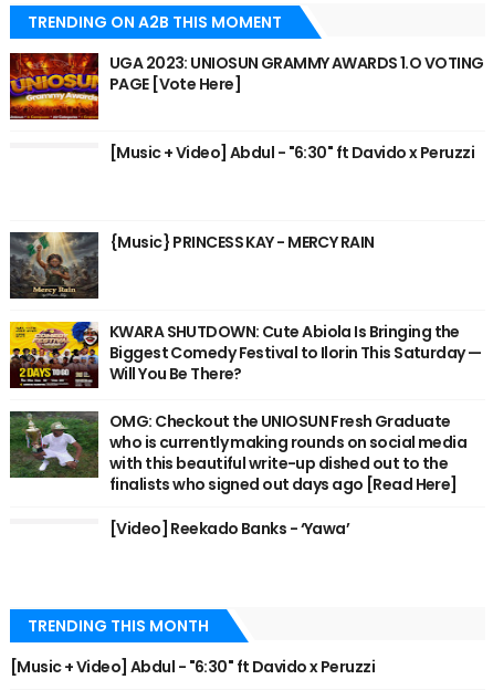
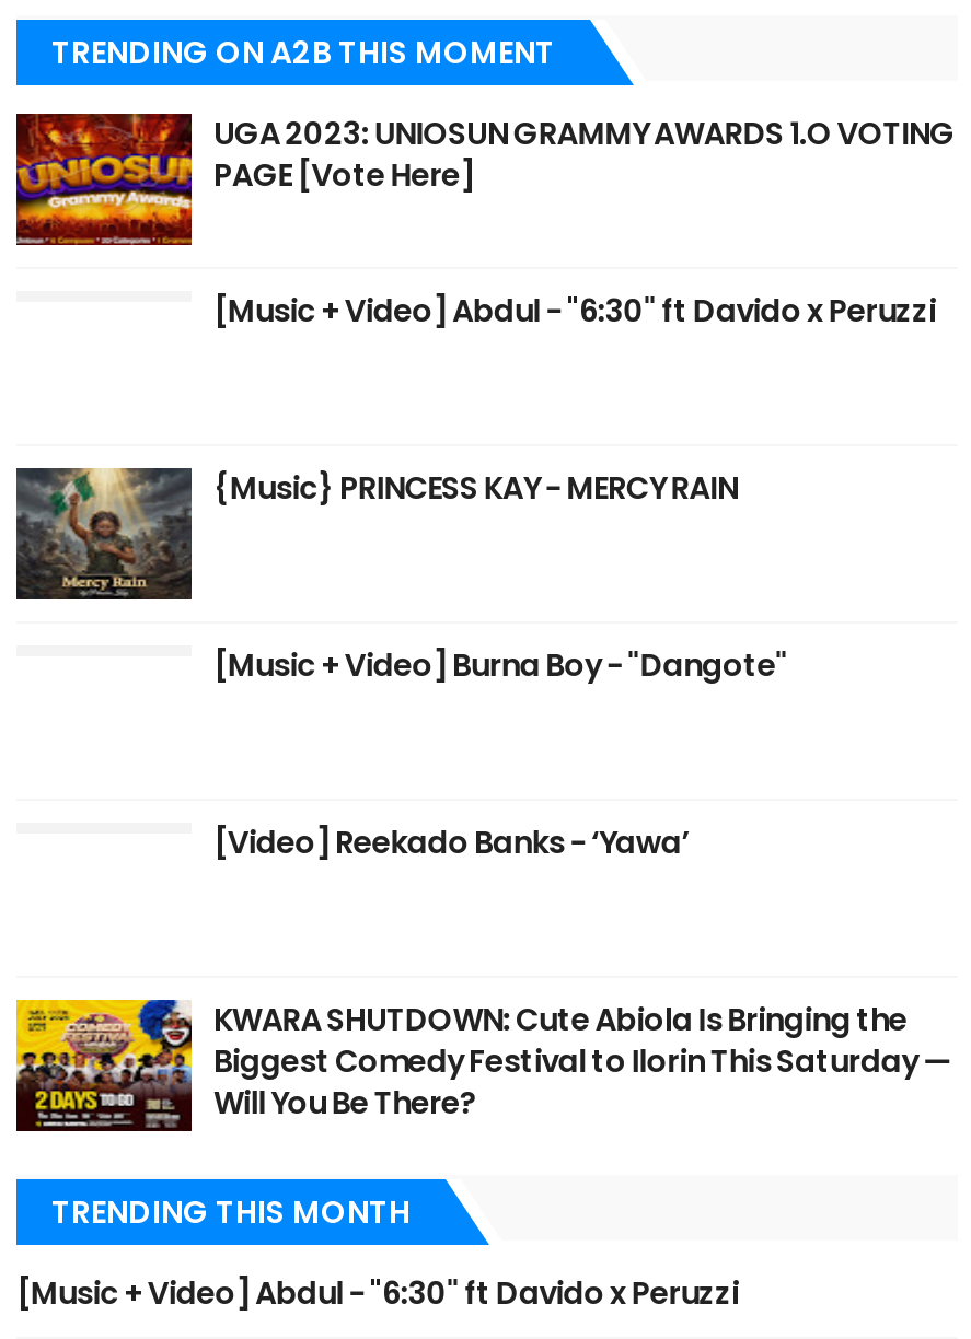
none -> [213,643,788,687] [Music + Video] Burna Boy - "Dangote"
moved [9,320,481,389] -> [14,995,950,1133]: [image] | KWARA SHUTDOWN: Cute Abiola Is Bringing the | Biggest Comedy Festival to Ilorin This Saturday — | Will You Be There?
[9,410,467,495] [image] | OMG: Checkout the UNIOSUN Fresh Graduate | who is currently making rounds on social media | with this beautiful write-up dished out to the | finalists who signed out days ago [Read Here] -> none
moved [109,517,350,539] -> [213,820,689,864]: [Video] Reekado Banks - ‘Yawa’

